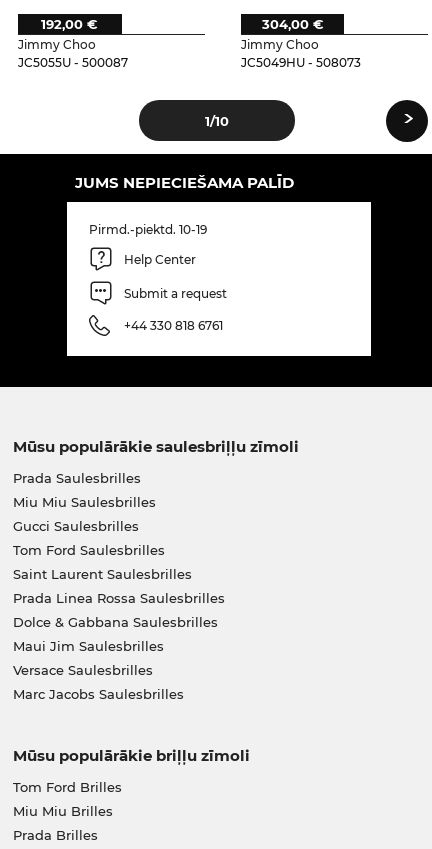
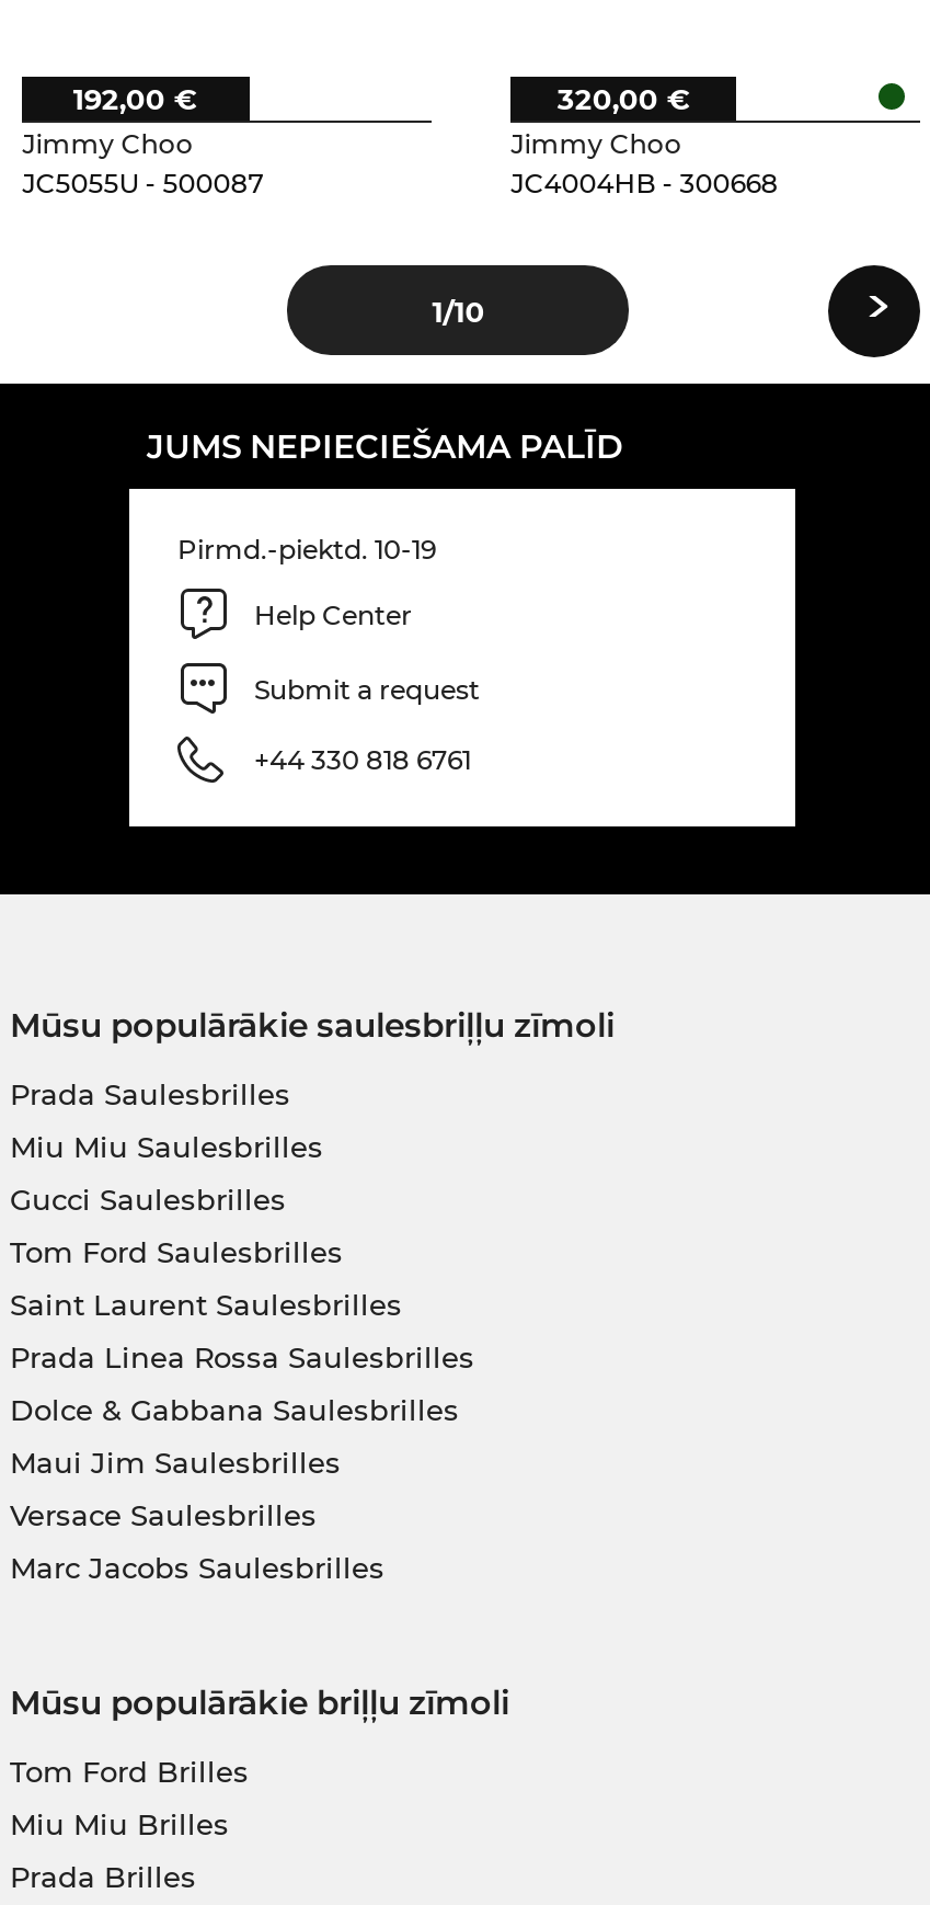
[262,16,324,32] 304,00 € -> [557,82,691,117] 320,00 €
[241,55,361,70] JC5049HU - 508073 -> [511,167,778,200] JC4004HB - 300668

